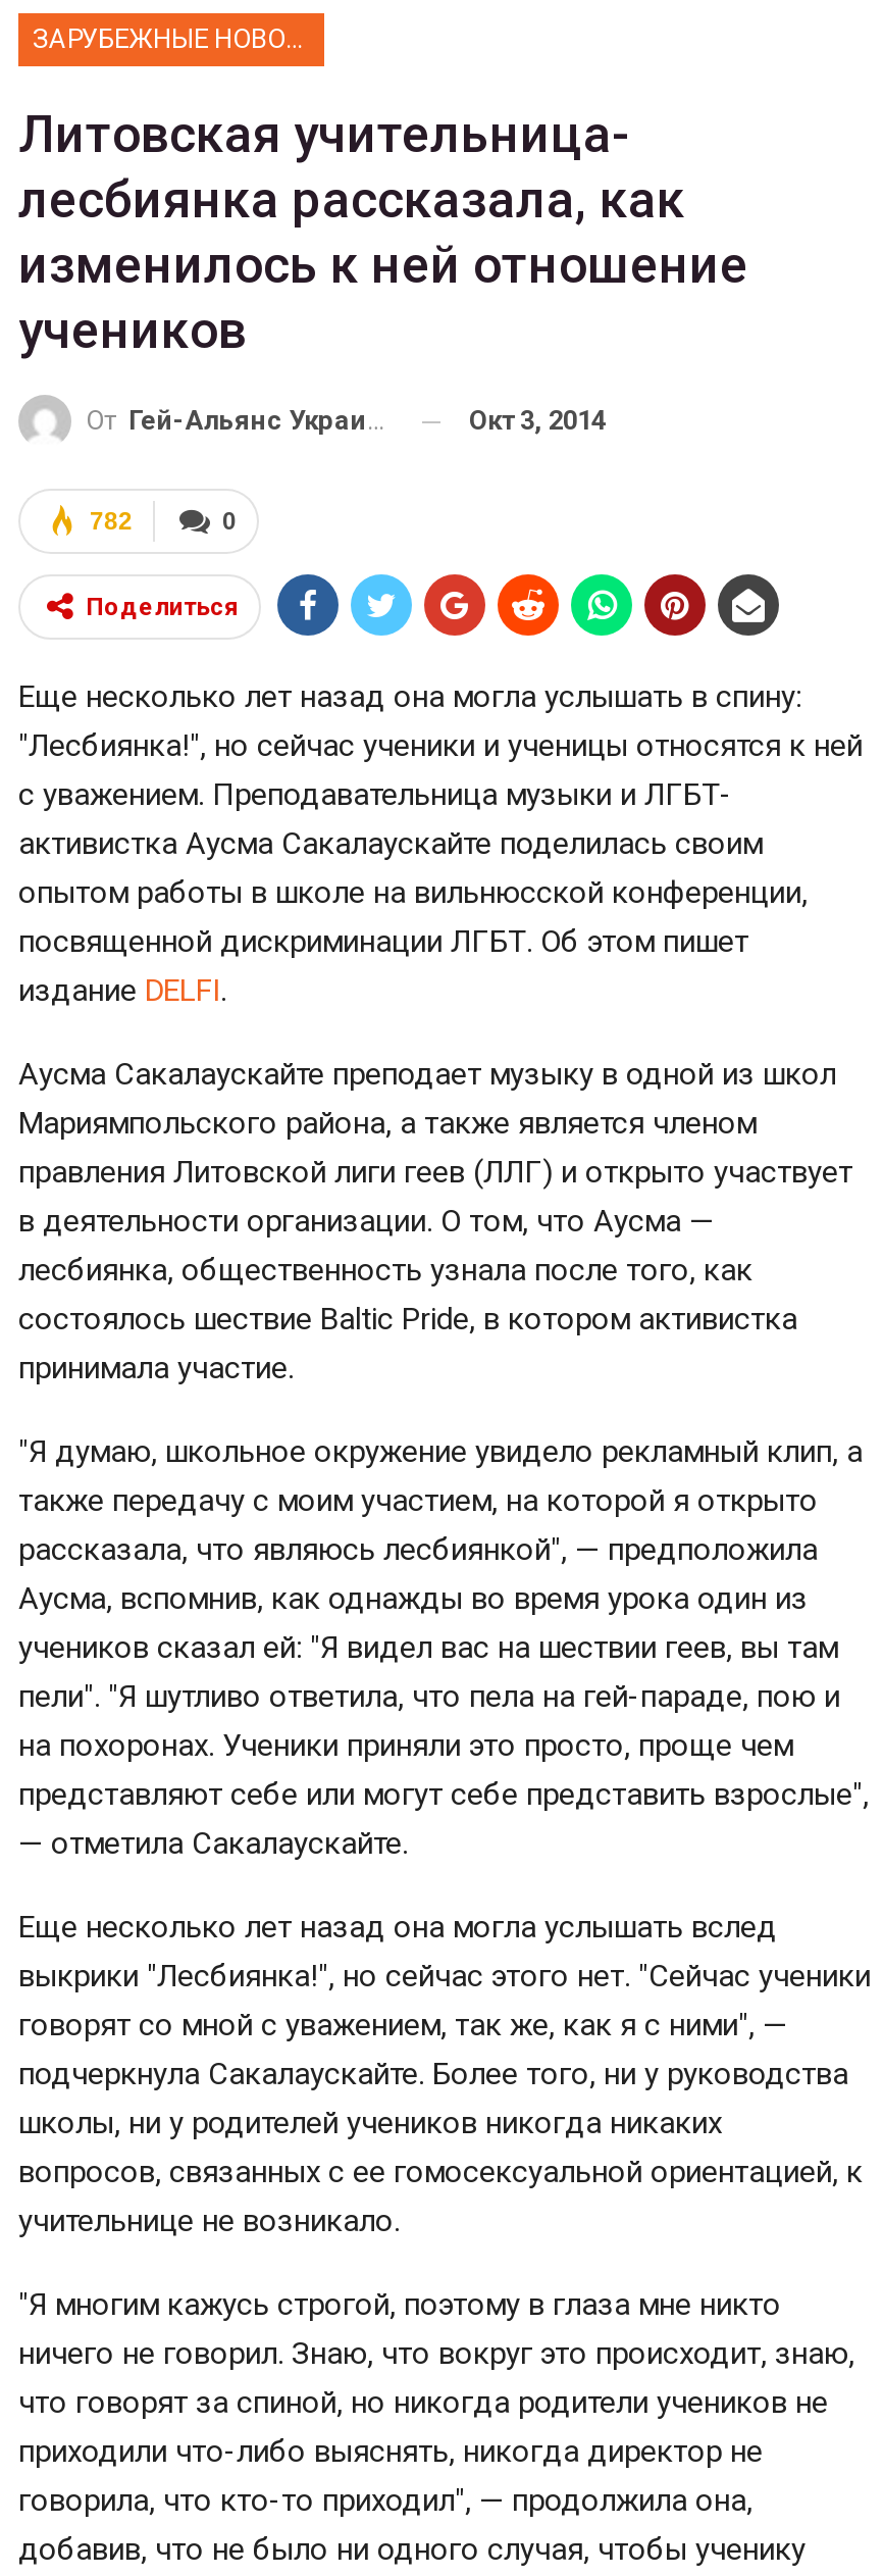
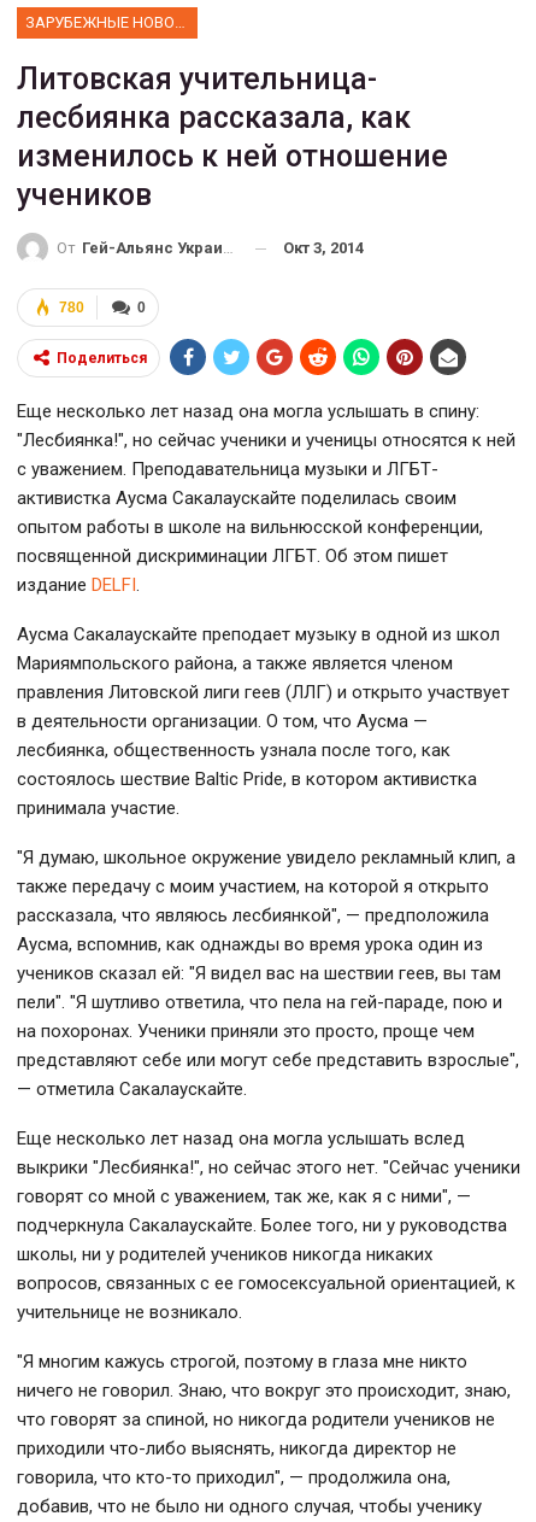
[90,507,133,536] 782 -> [59,299,84,316] 780

